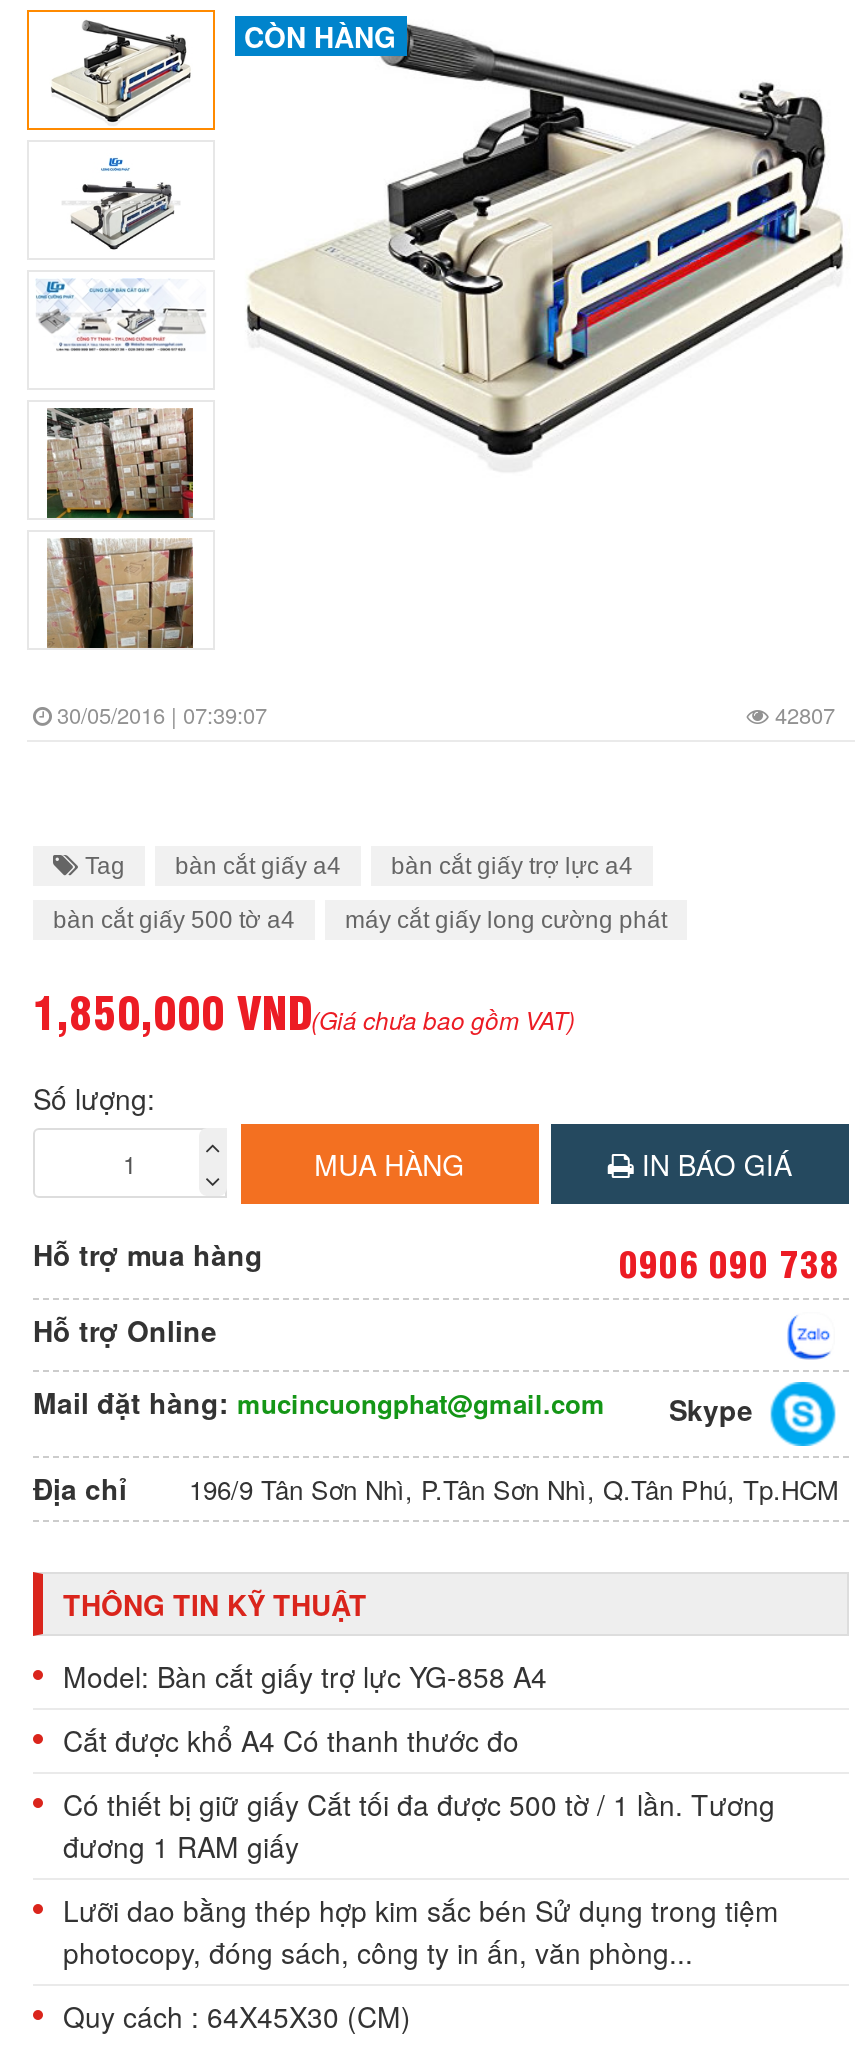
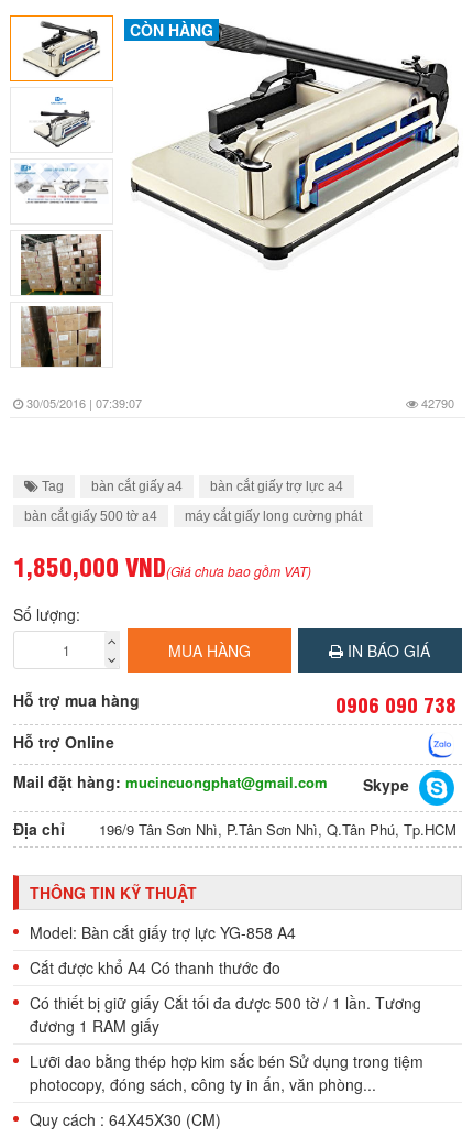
[769,698,835,730] 42807 -> [418,394,454,412] 42790

